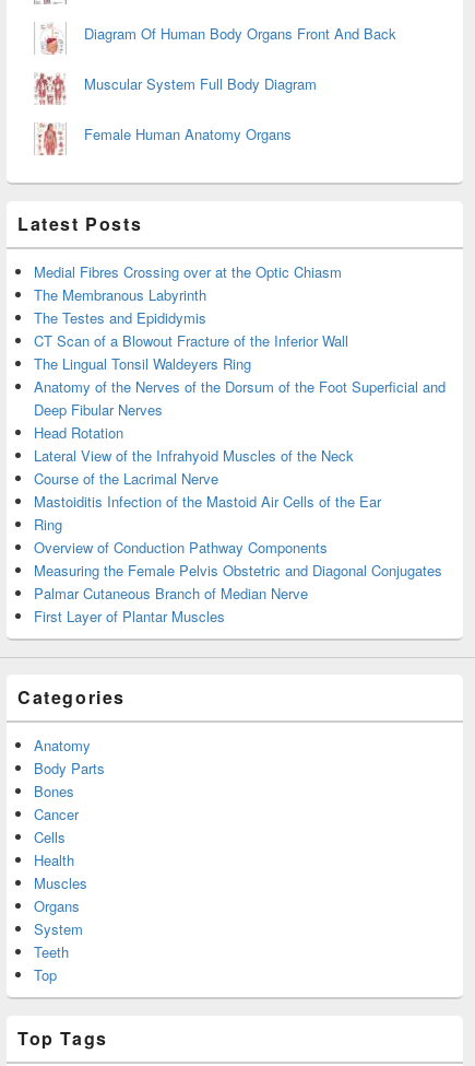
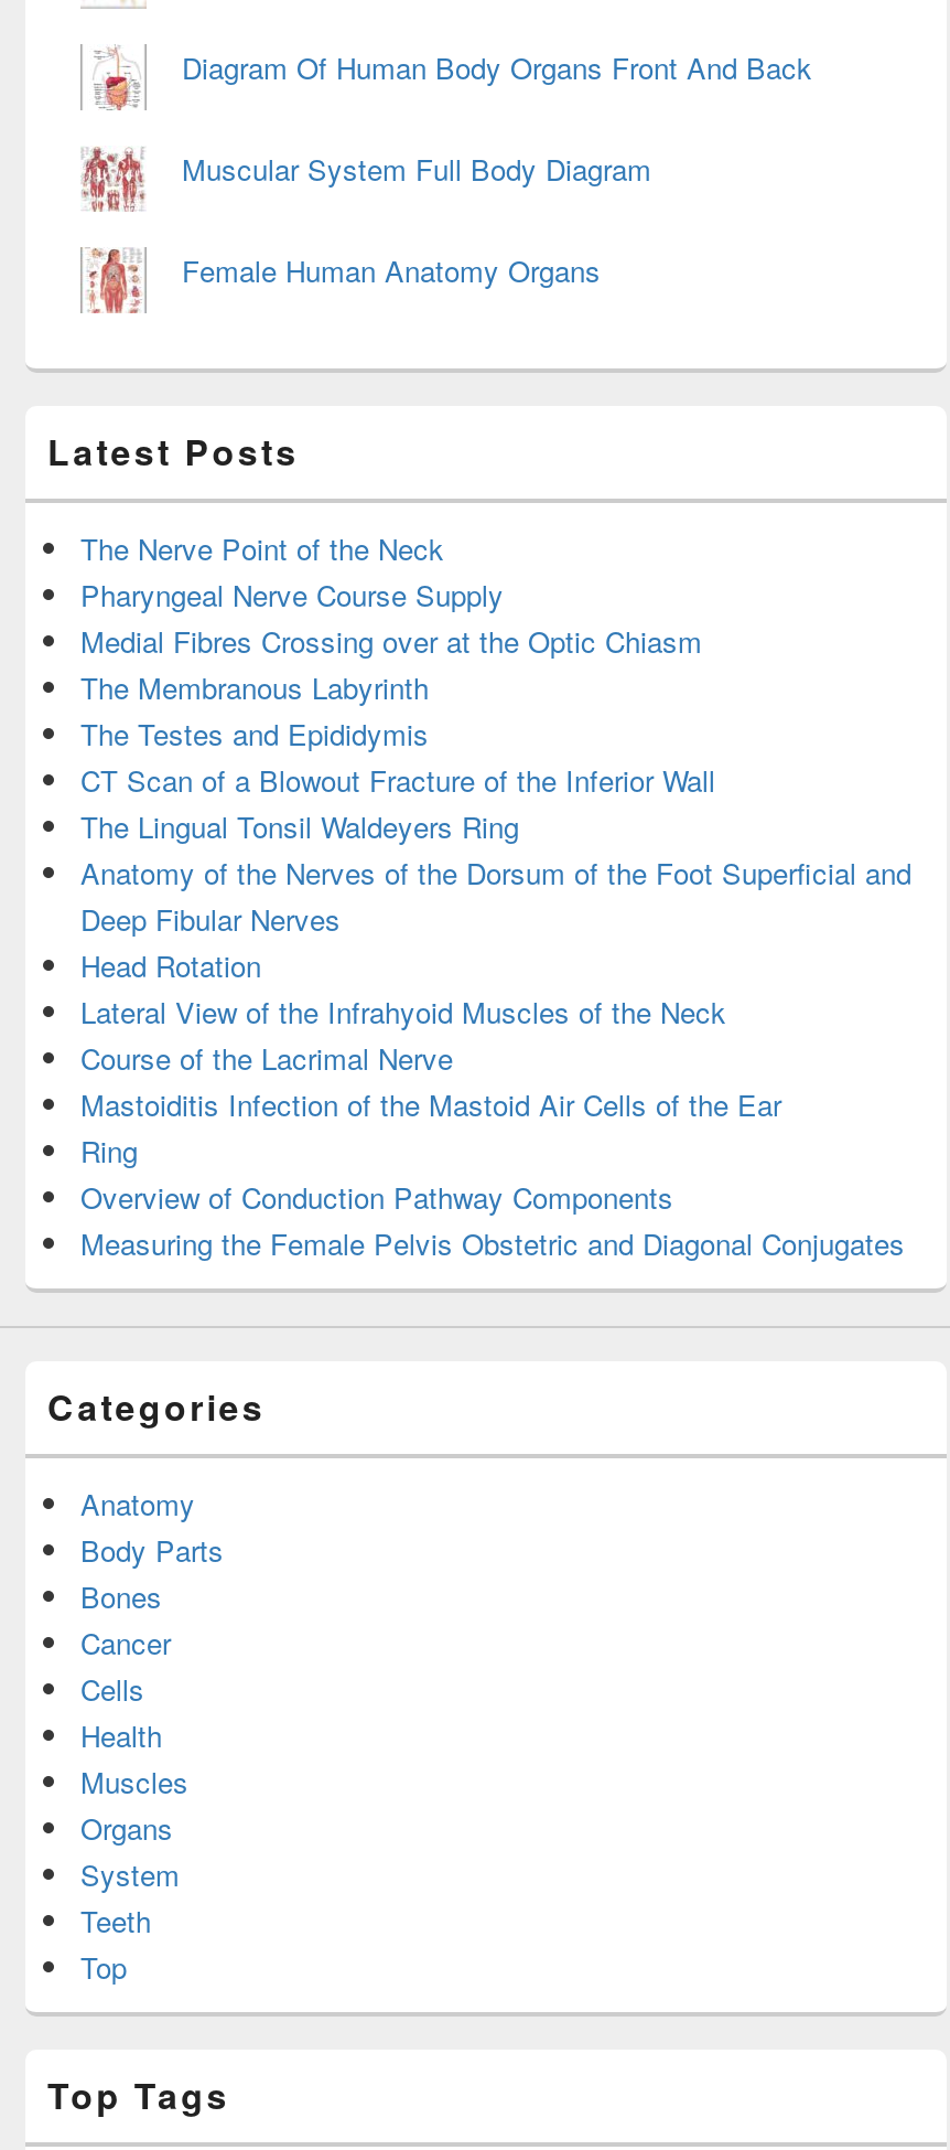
none -> [80,527,504,615] The Nerve Point of the Neck | Pharyngeal Nerve Course Supply
moved [34,261,446,580] -> [80,620,911,1264]: Medial Fibres Crossing over at the Optic Chiasm | The Membranous Labyrinth | The Testes and Epididymis | ... | Overview of Conduction Pathway Components | Measuring the Female Pelvis Obstetric and Diagonal Conjugates
[34,583,308,626] Palmar Cutaneous Branch of Median Nerve | First Layer of Plantar Muscles -> none

